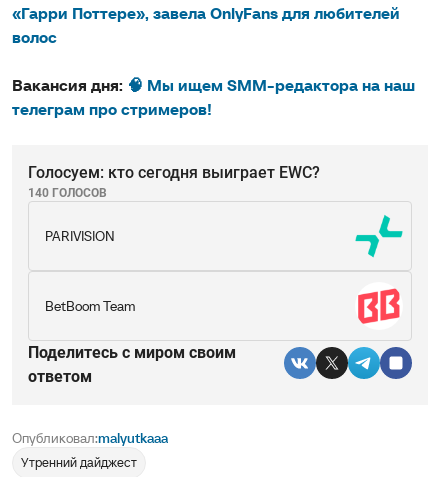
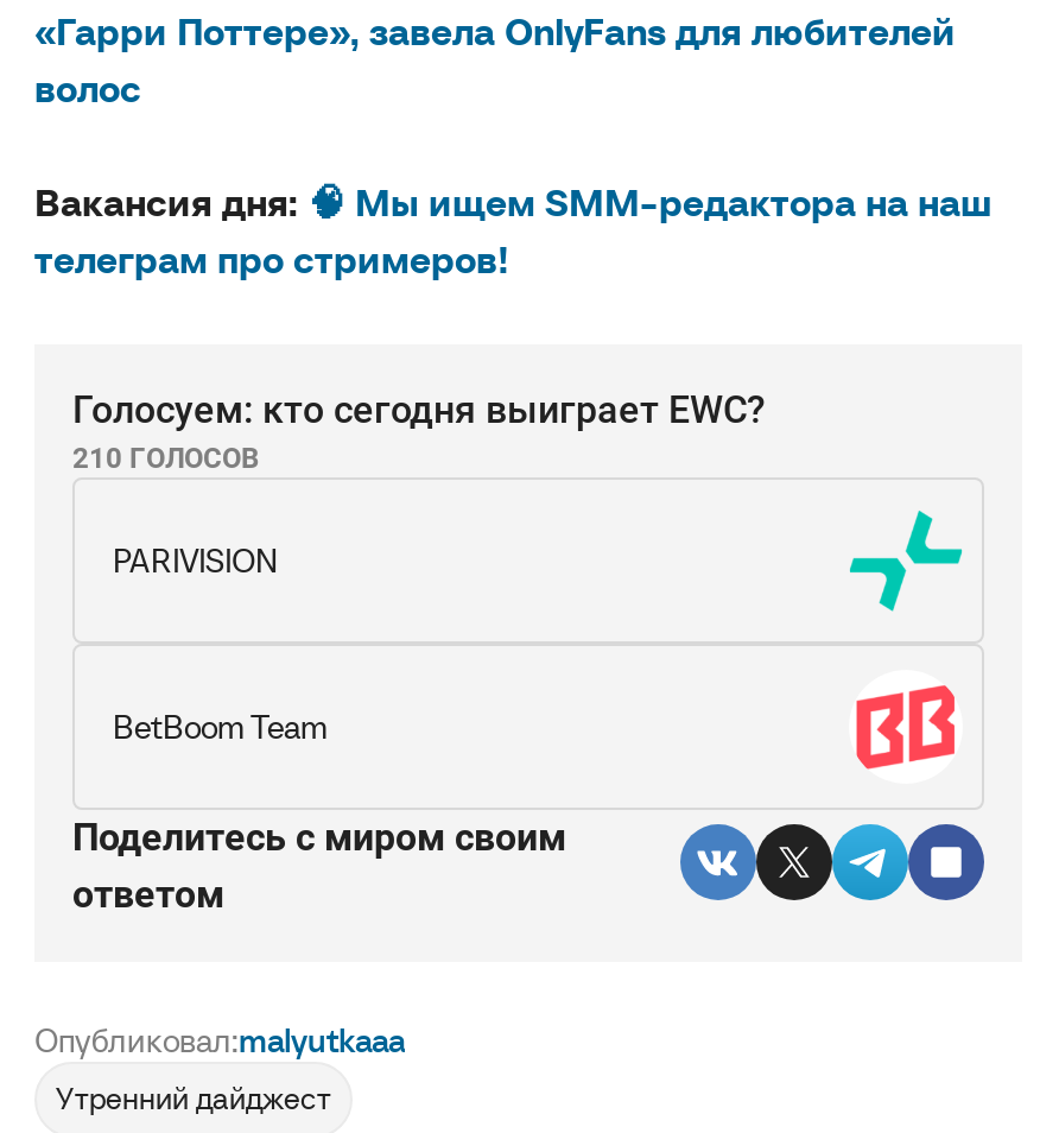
[28,186,107,200] 140 ГОЛОСОВ -> [72,442,260,475] 210 ГОЛОСОВ

